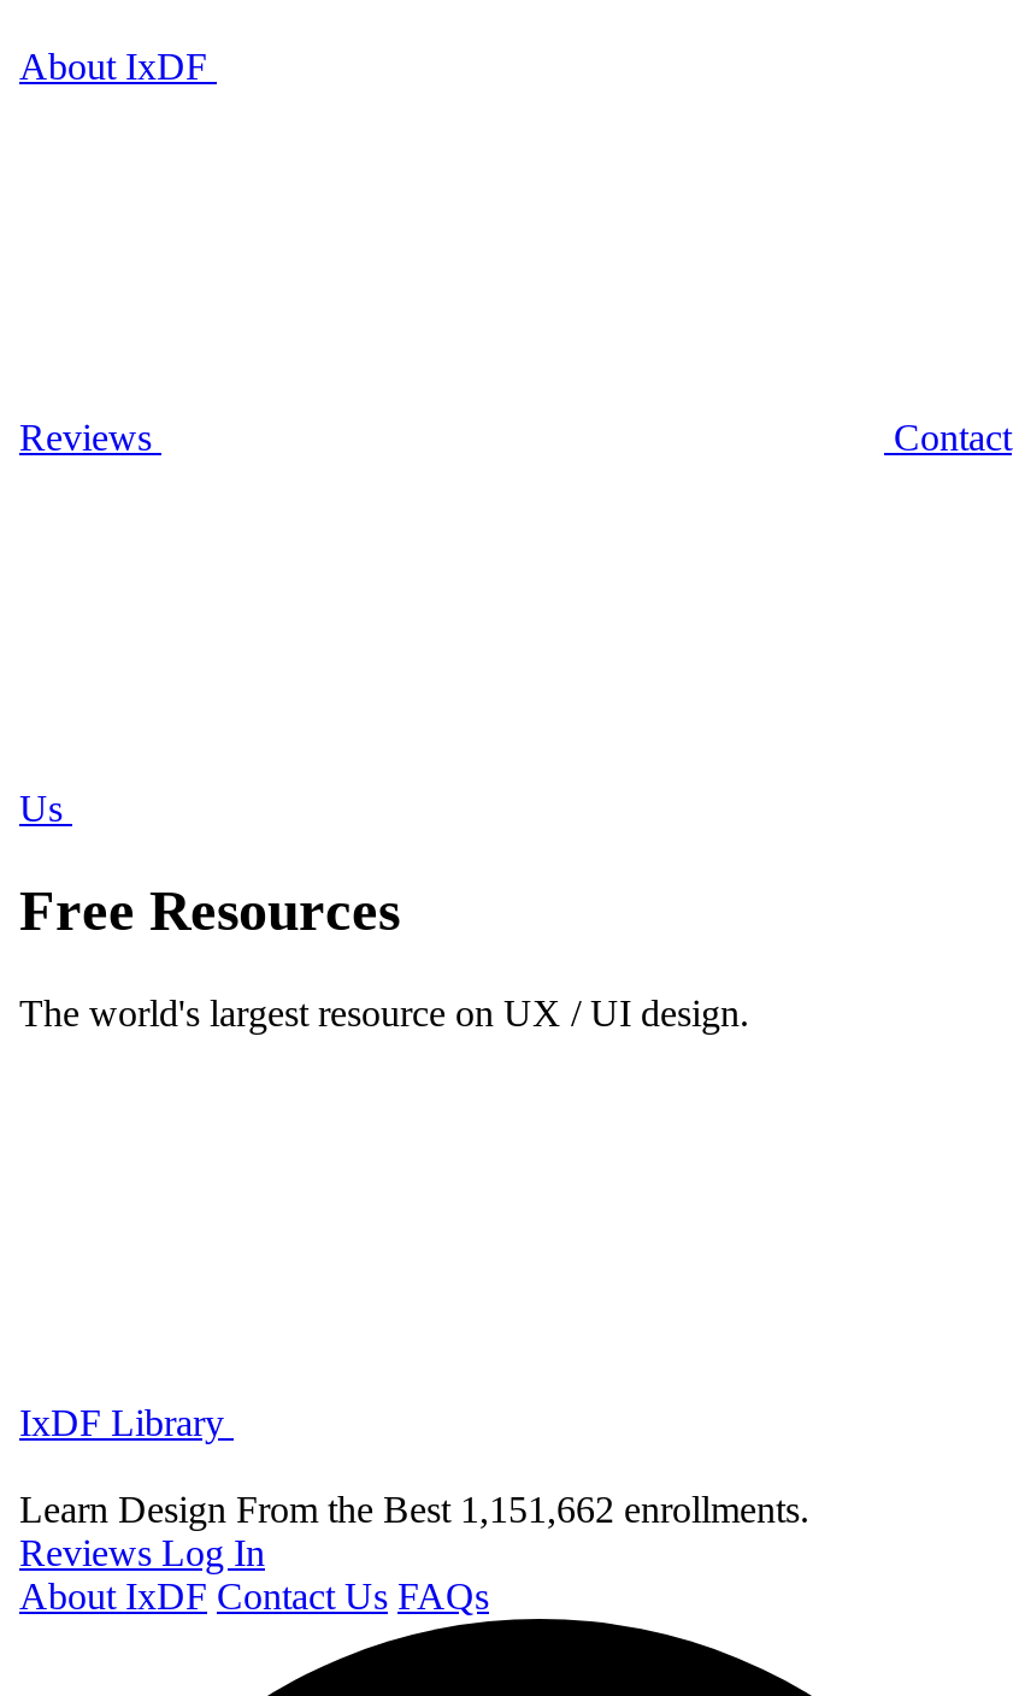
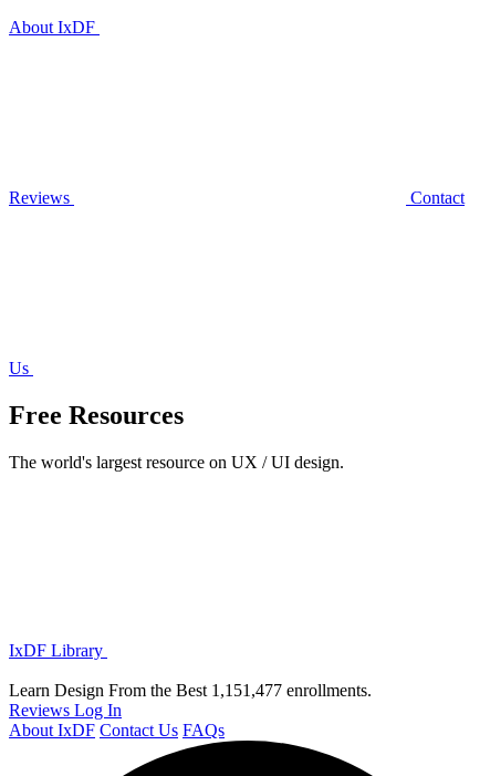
[19,1488,809,1529] Learn Design From the Best 1,151,662 enrollments. -> [9,680,372,699] Learn Design From the Best 1,151,477 enrollments.

